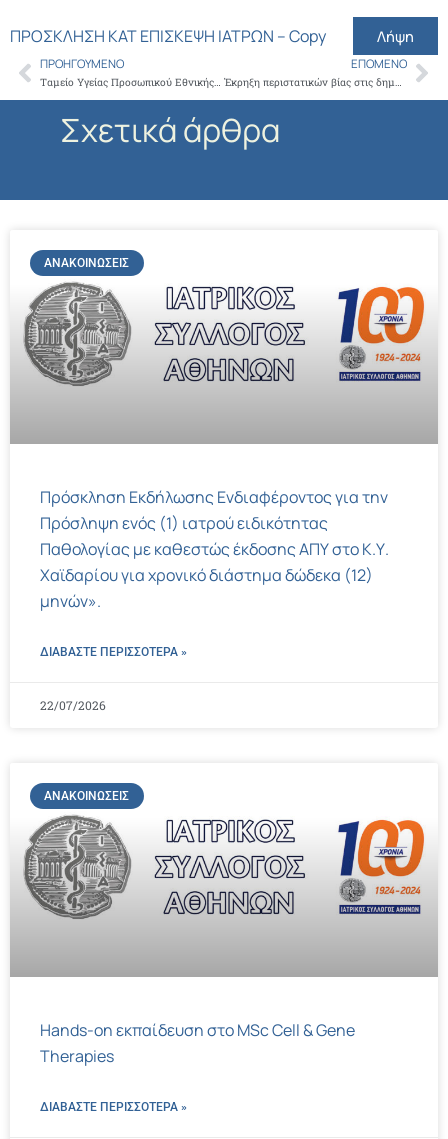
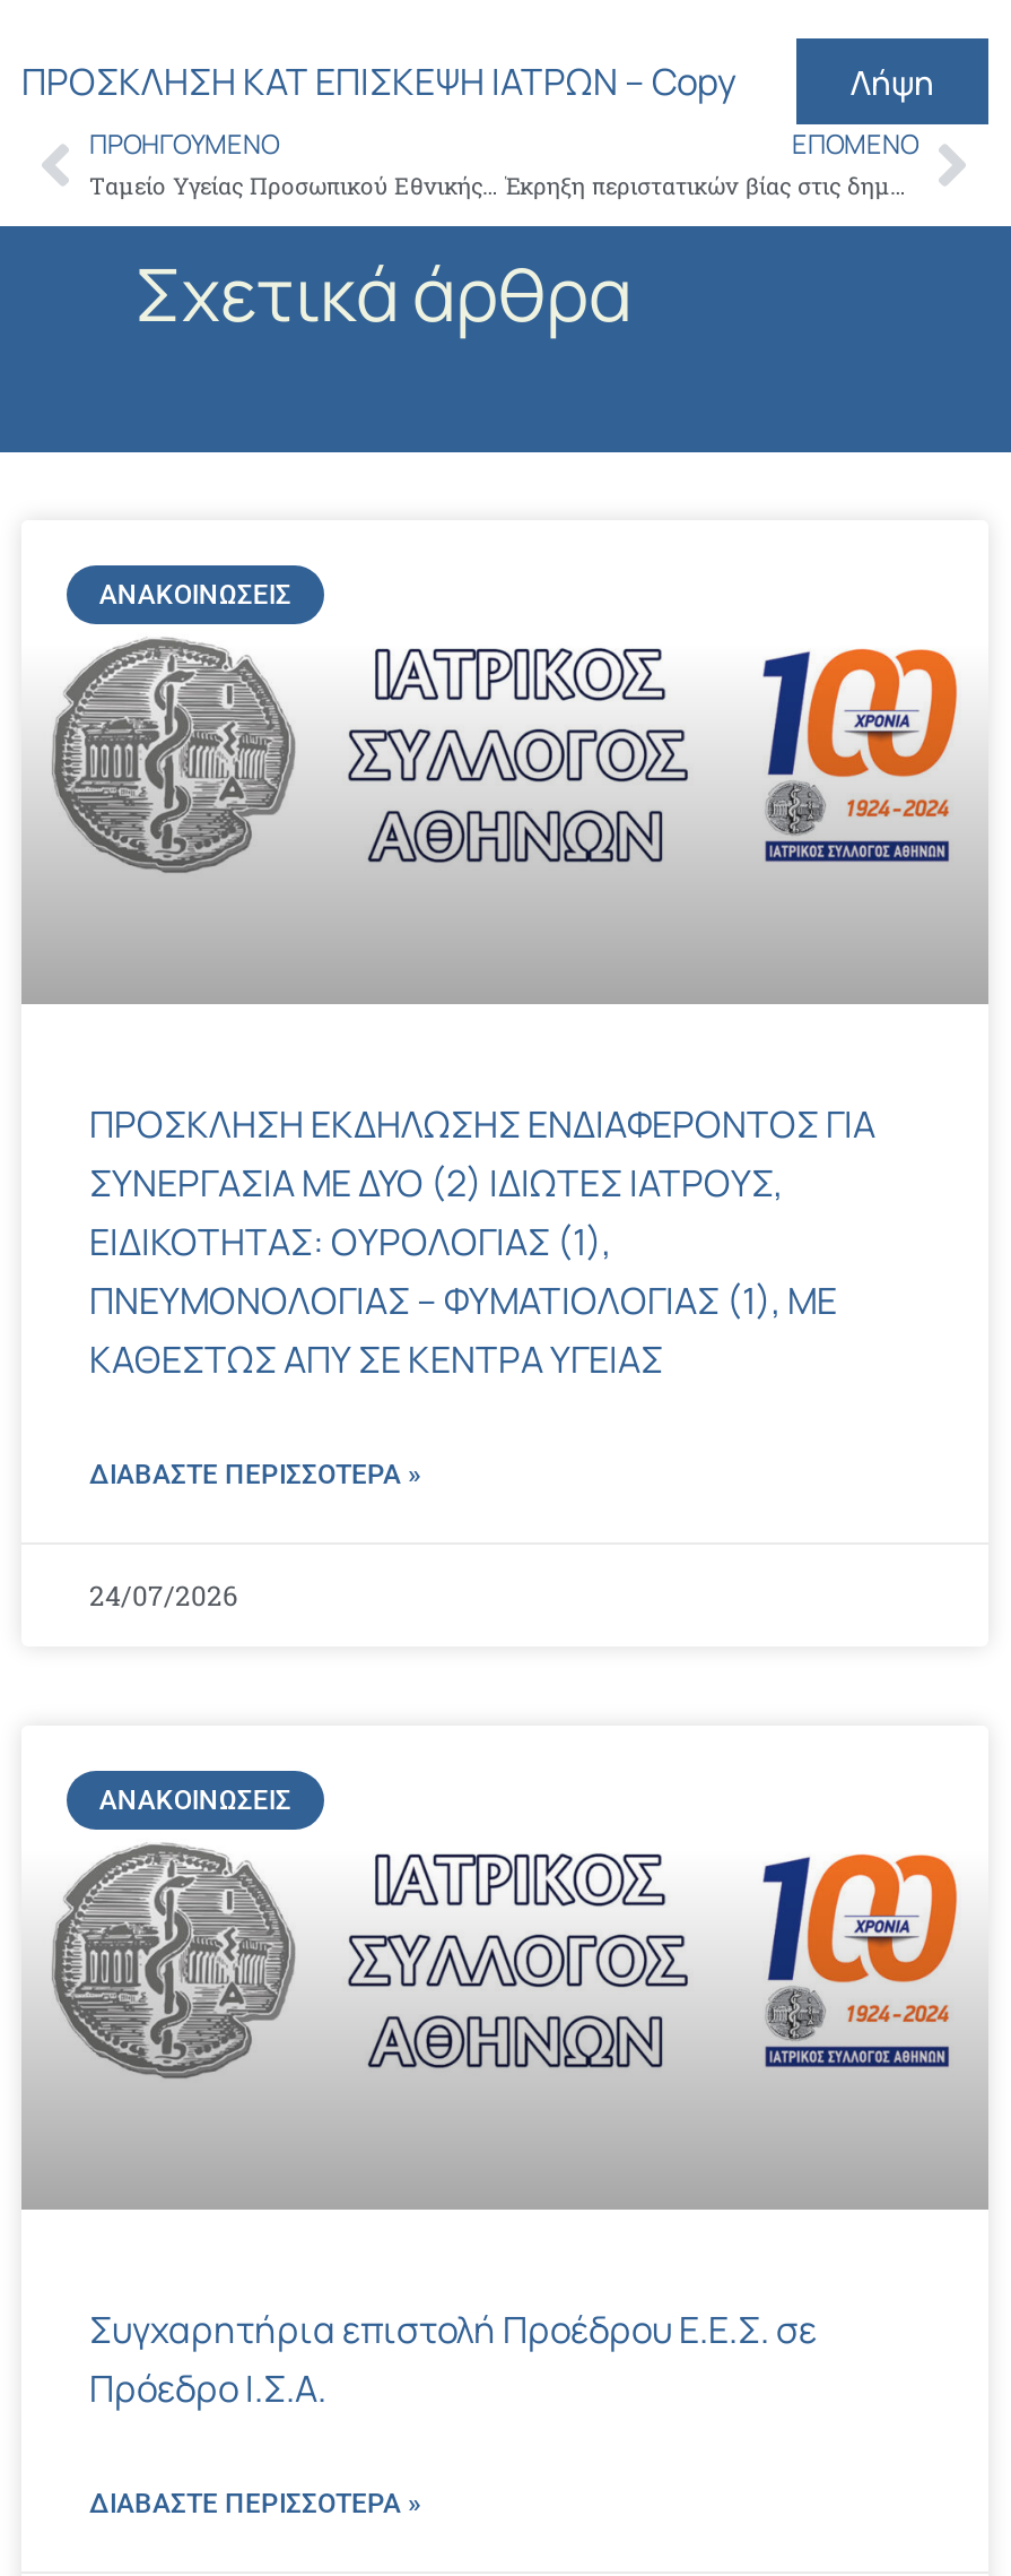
[40,486,389,612] Πρόσκληση Εκδήλωσης Ενδιαφέροντος για την | Πρόσληψη ενός (1) ιατρού ειδικότητας | Παθολογίας με καθεστώς έκδοσης ΑΠΥ στο Κ.Υ. | Χαϊδαρίου για χρονικό διάστημα δώδεκα (12) | μηνών». -> [89,1099,875,1384] ΠΡΟΣΚΛΗΣΗ ΕΚΔΗΛΩΣΗΣ ΕΝΔΙΑΦΕΡΟΝΤΟΣ ΓΙΑ | ΣΥΝΕΡΓΑΣΙΑ ΜΕ ΔΥΟ (2) ΙΔΙΩΤΕΣ ΙΑΤΡΟΥΣ, | ΕΙΔΙΚΟΤΗΤΑΣ: ΟΥΡΟΛΟΓΙΑΣ (1), | ΠΝΕΥΜΟΝΟΛΟΓΙΑΣ – ΦΥΜΑΤΙΟΛΟΓΙΑΣ (1), ΜΕ | ΚΑΘΕΣΤΩΣ ΑΠΥ ΣΕ ΚΕΝΤΡΑ ΥΓΕΙΑΣ
[40,697,106,713] 22/07/2026 -> [89,1576,238,1613] 24/07/2026
[40,1019,355,1067] Hands-on εκπαίδευση στο MSc Cell & Gene | Therapies -> [89,2305,817,2413] Συγχαρητήρια επιστολή Προέδρου Ε.Ε.Σ. σε | Πρόεδρο Ι.Σ.Α.

